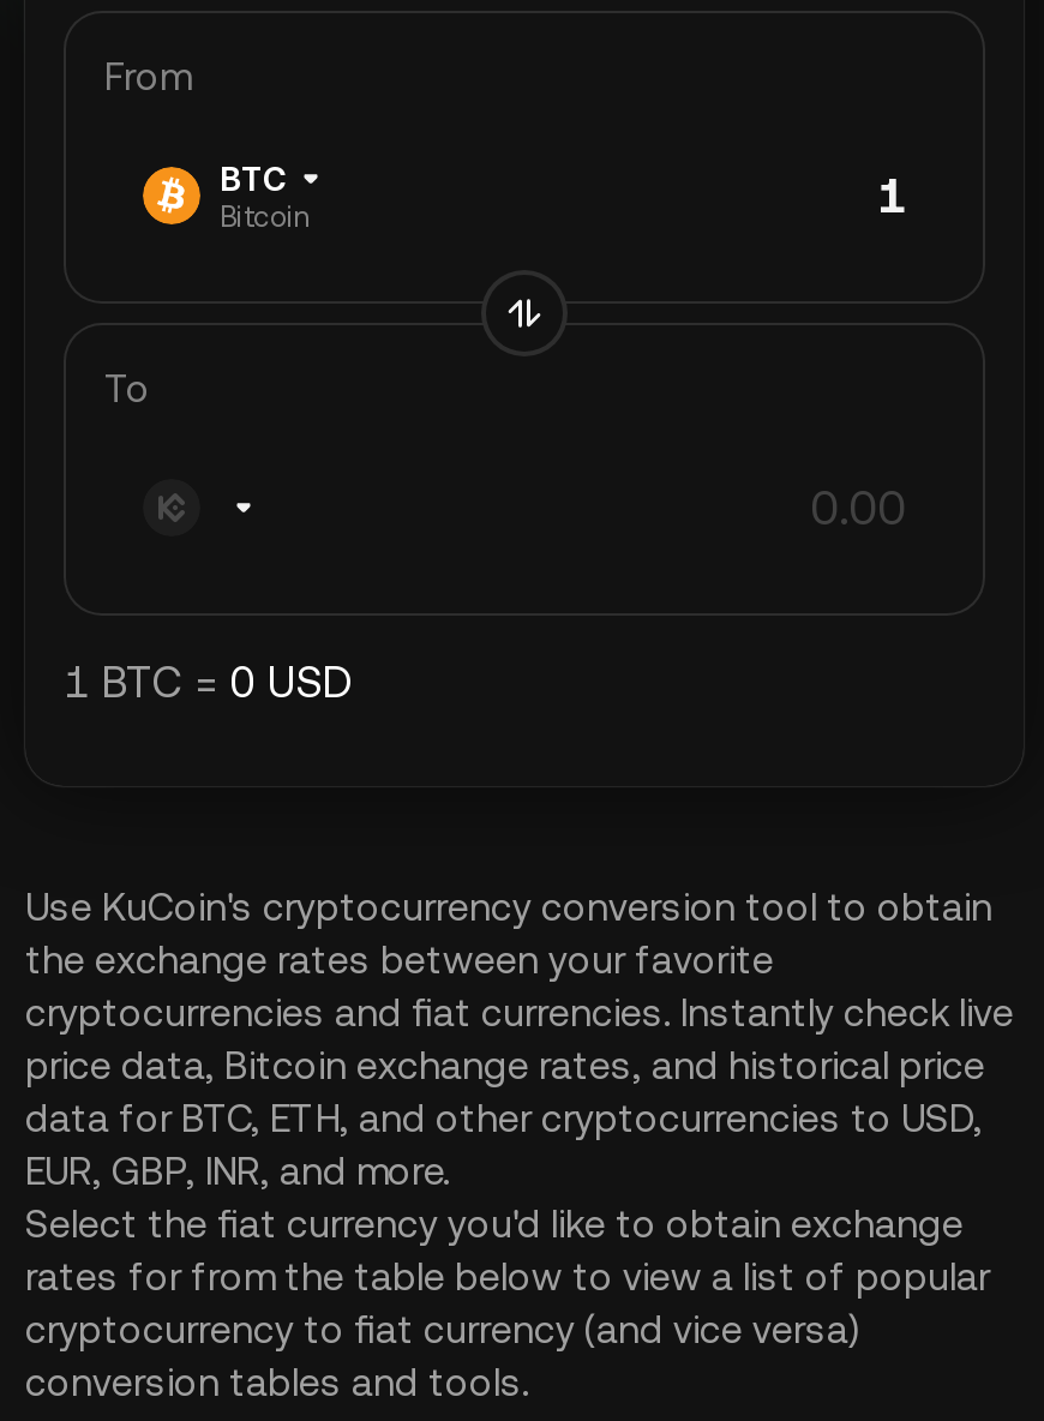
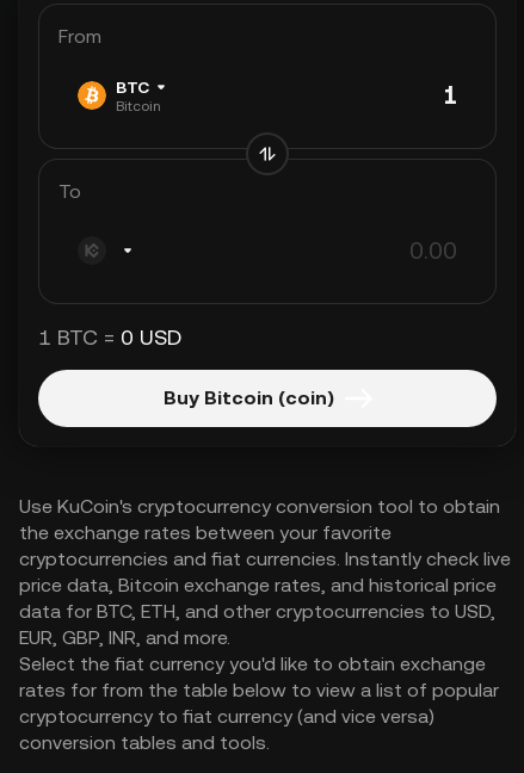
none -> [163,386,334,409] Buy Bitcoin (coin)

